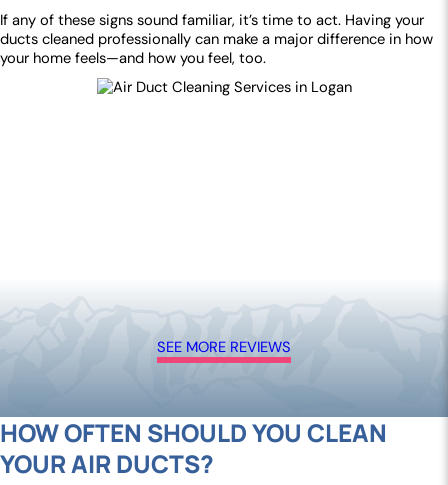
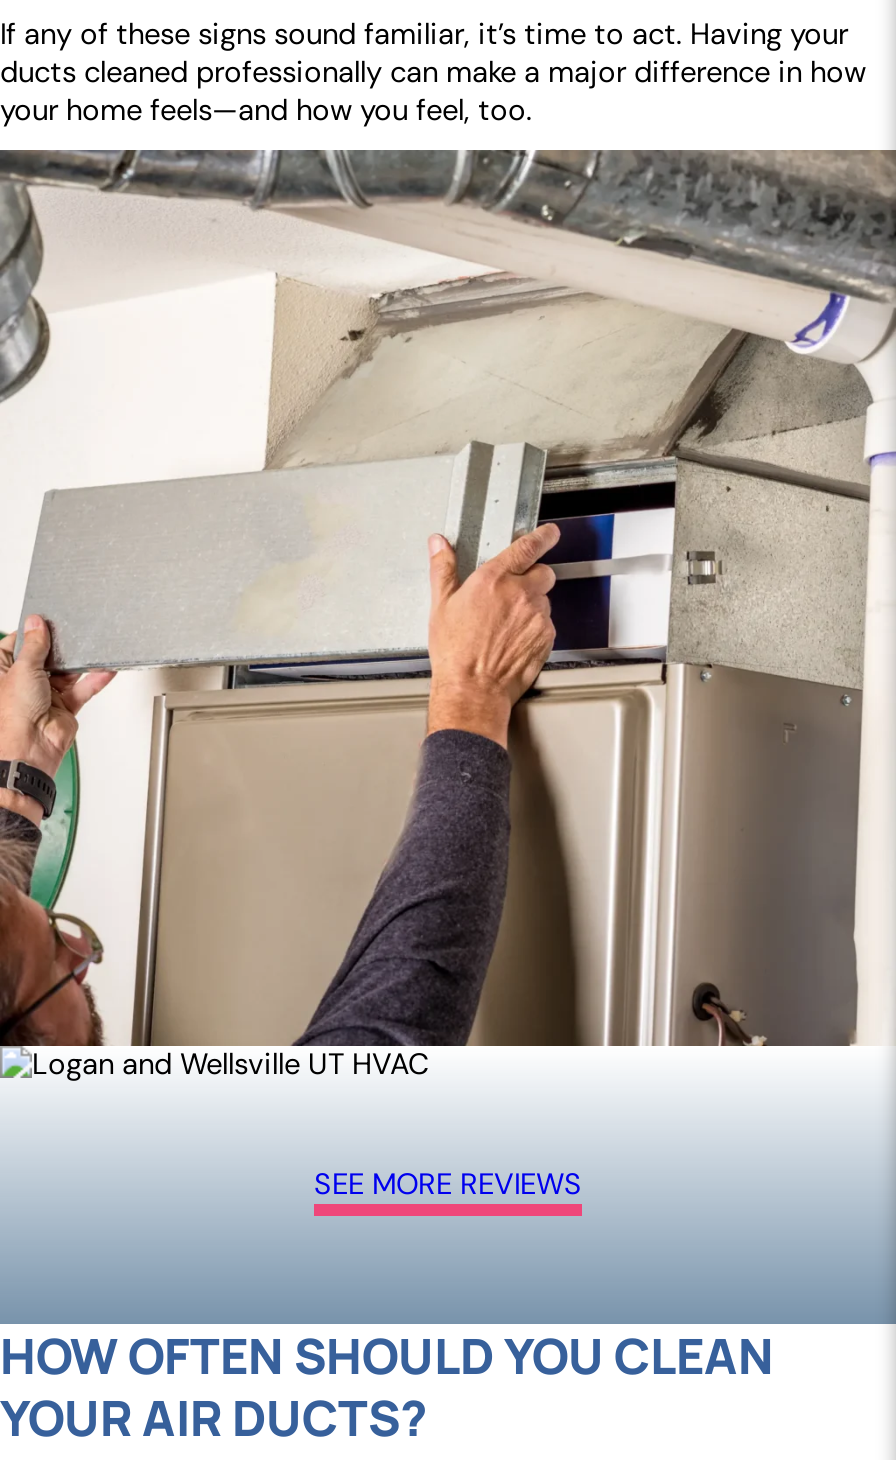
none -> [6,148,890,1082] [image]

